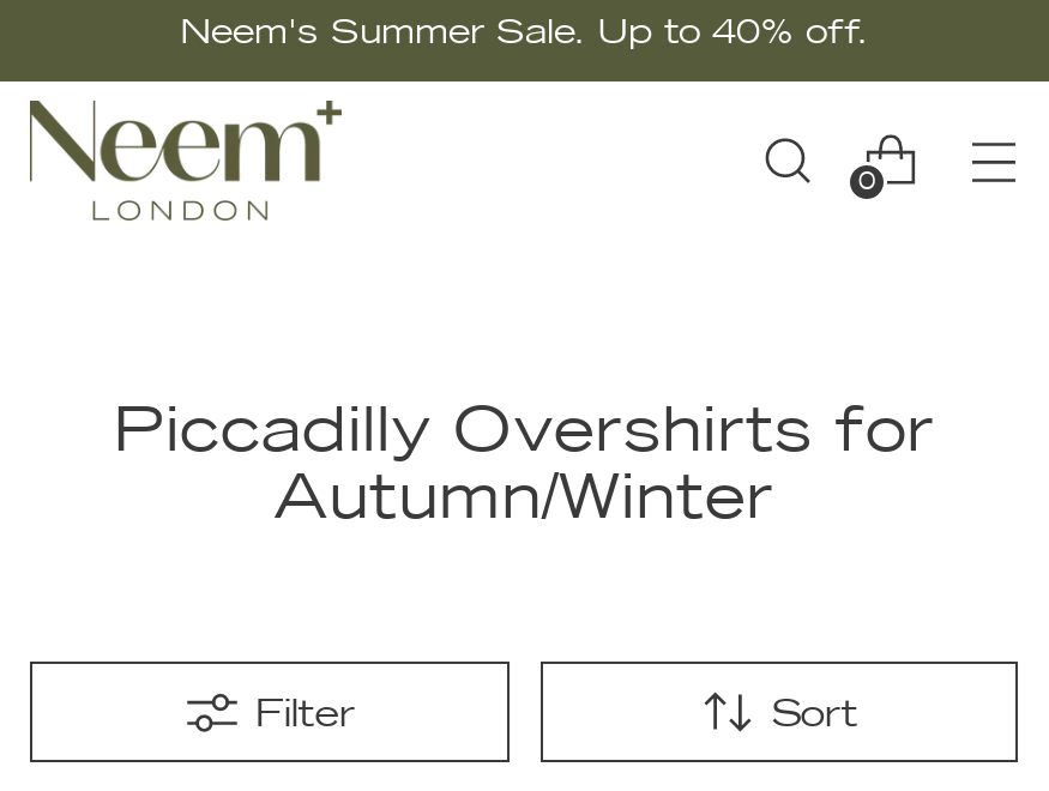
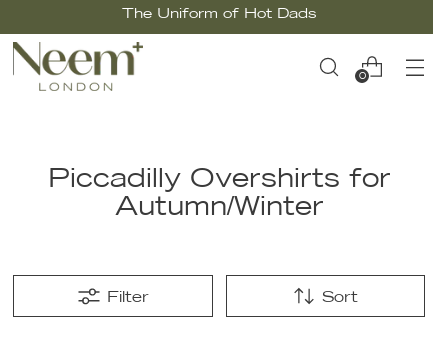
[180,10,868,50] Neem's Summer Sale. Up to 40% off. -> [121,4,316,21] The Uniform of Hot Dads

